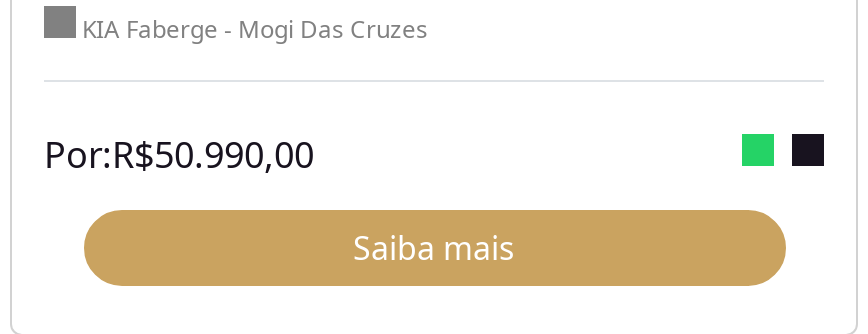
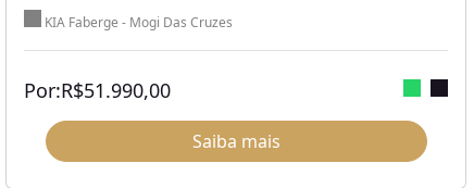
[44,130,314,178] Por:R$50.990,00 -> [24,77,171,103] Por:R$51.990,00

